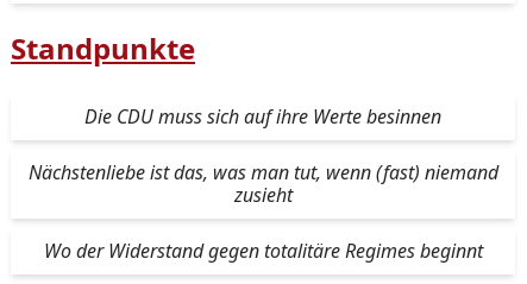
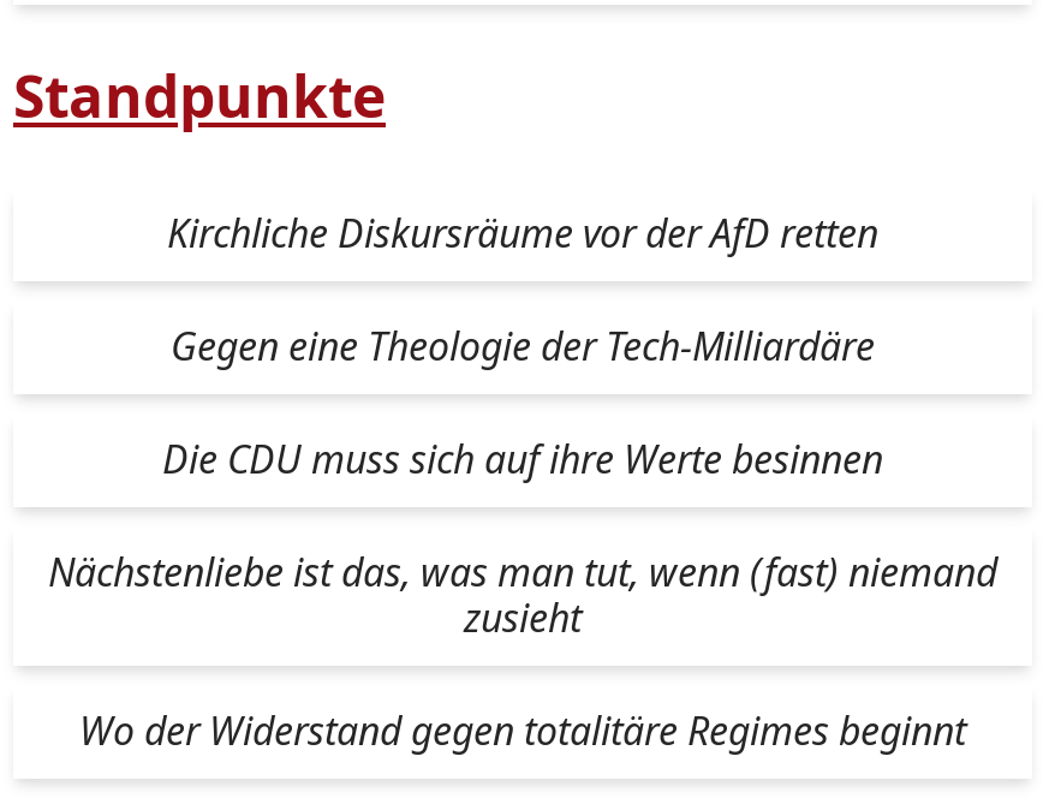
none -> [167,207,878,373] Kirchliche Diskursräume vor der AfD retten | Gegen eine Theologie der Tech-Milliardäre

